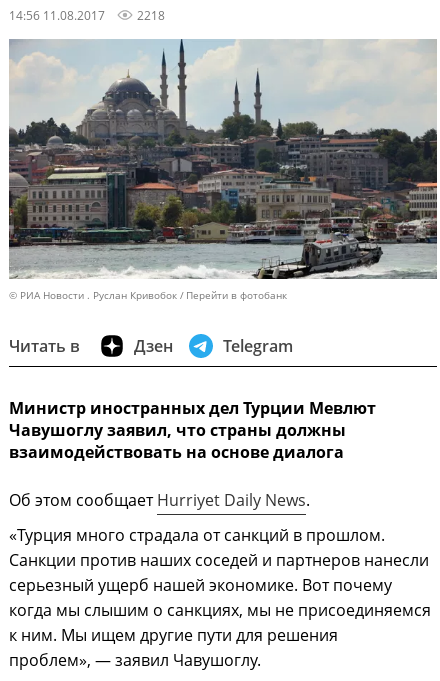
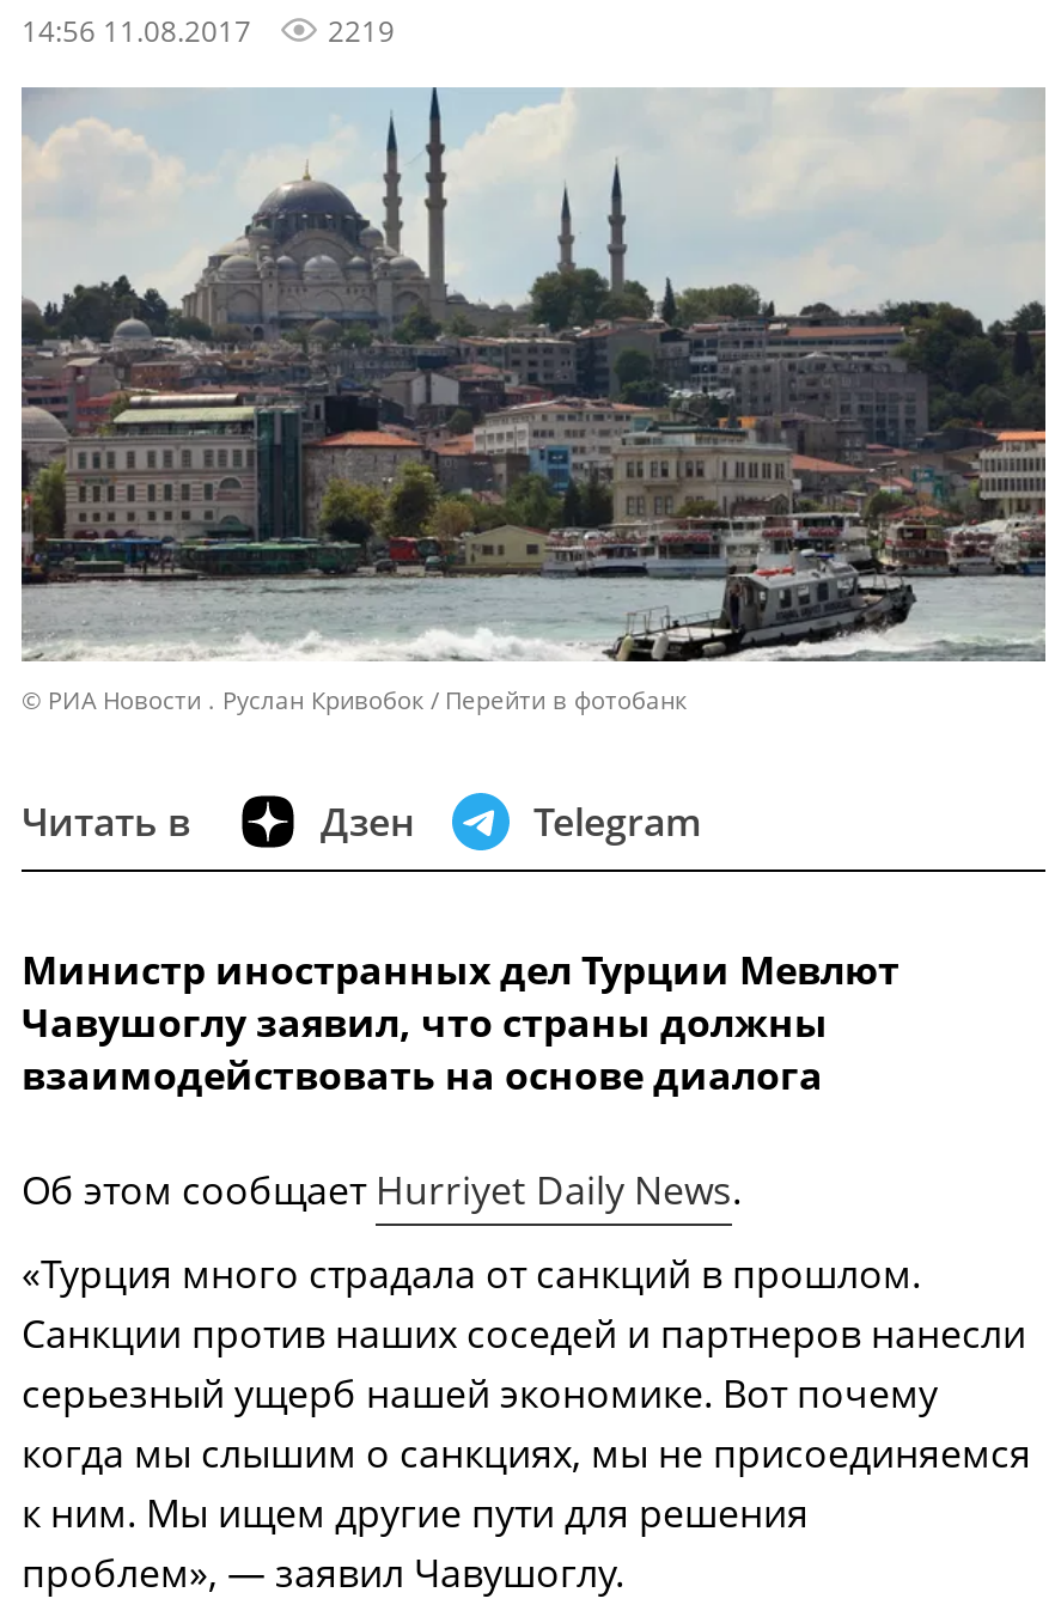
[9,7,165,23] 14:56 11.08.2017 2218 -> [22,11,395,49] 14:56 11.08.2017 2219

